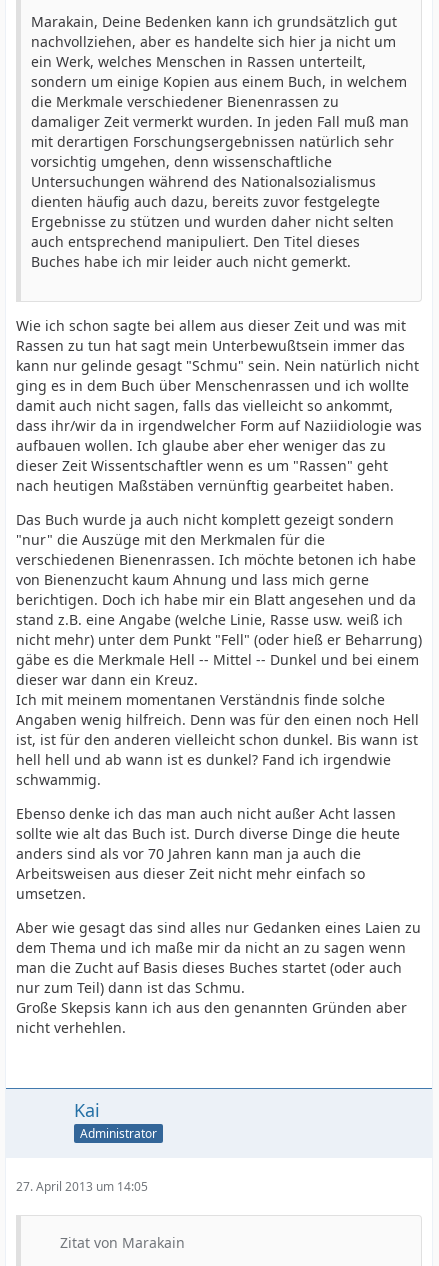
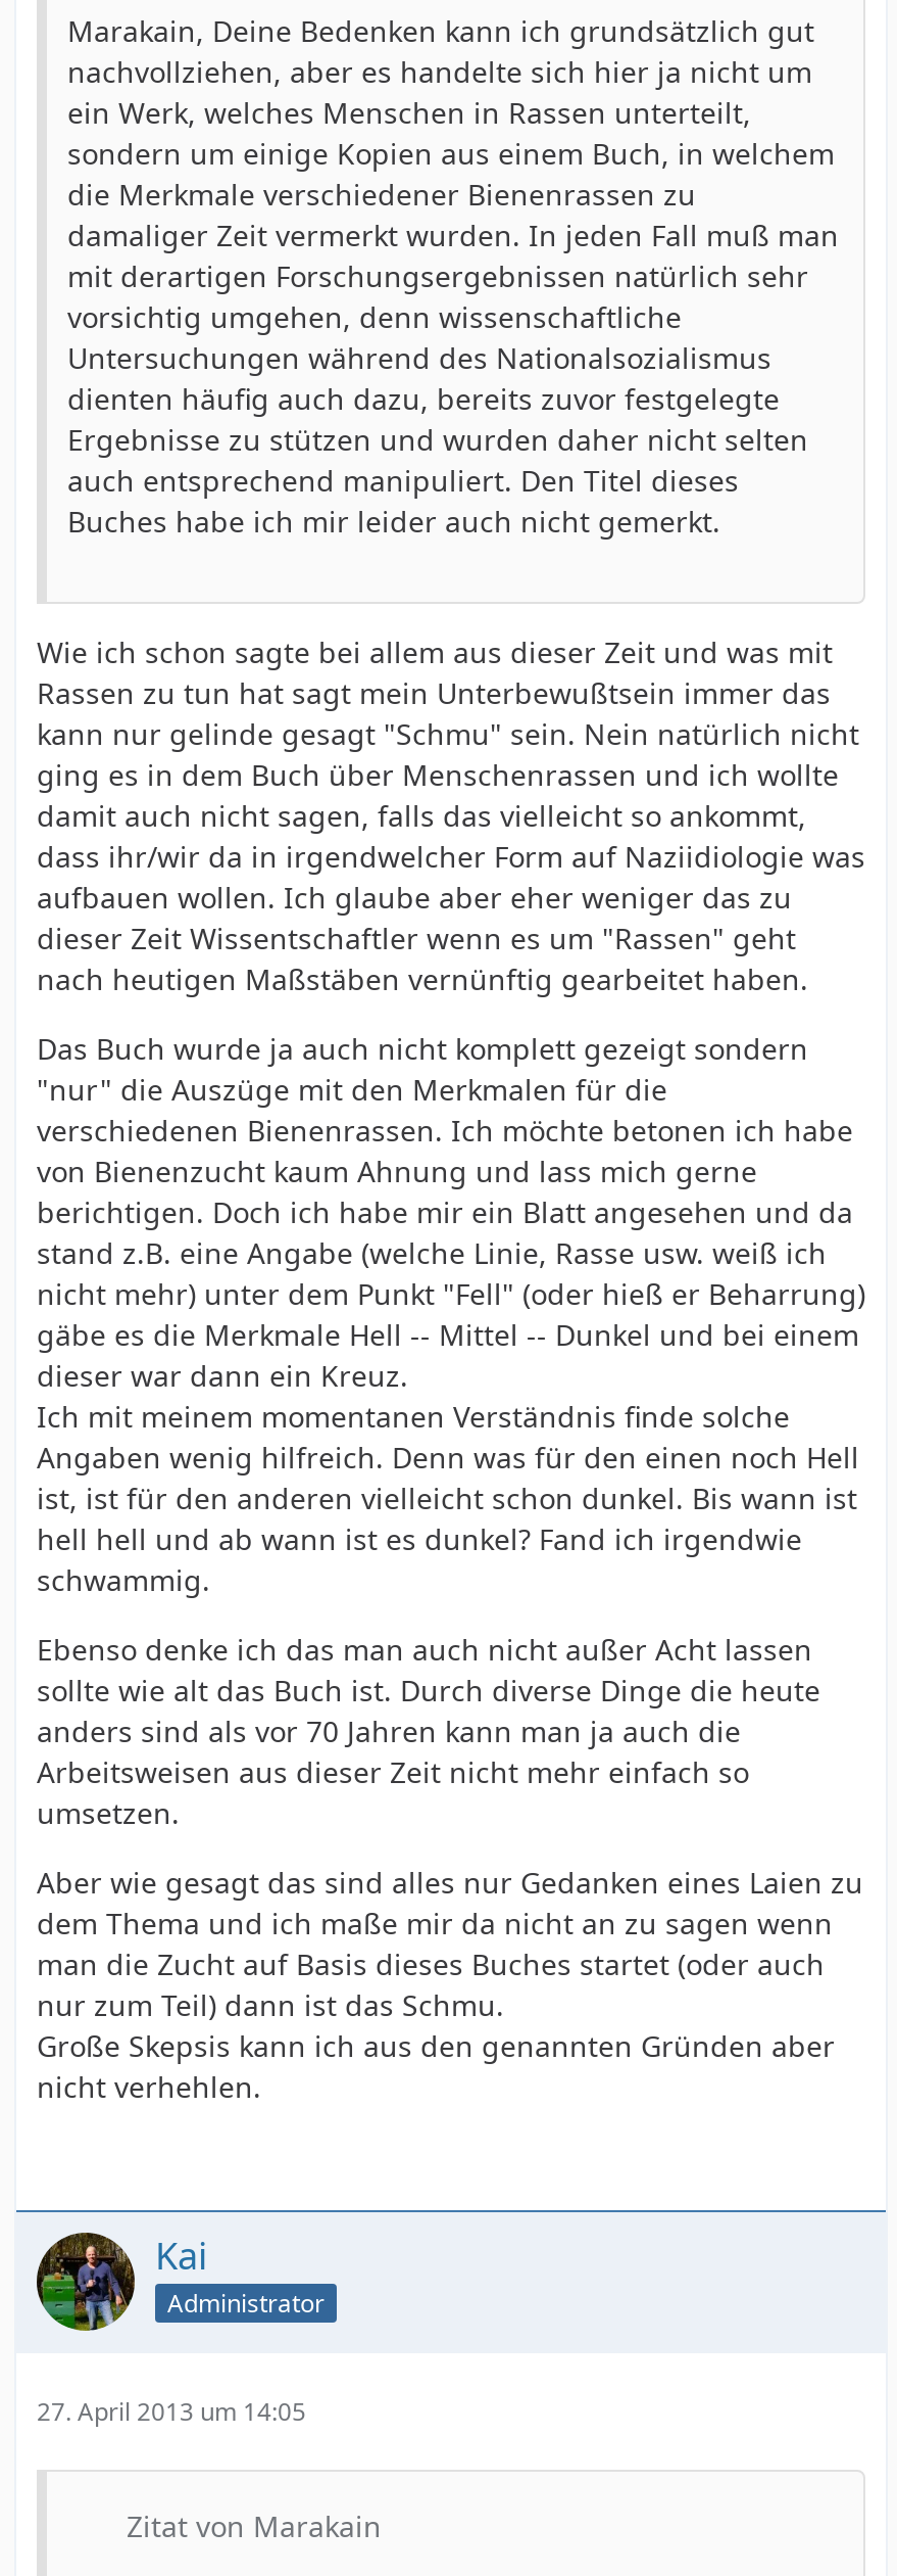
none -> [35,2231,137,2333] [image]

